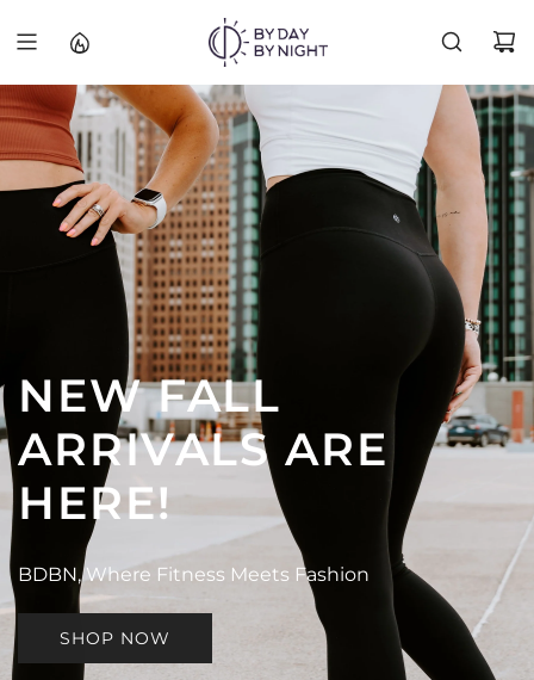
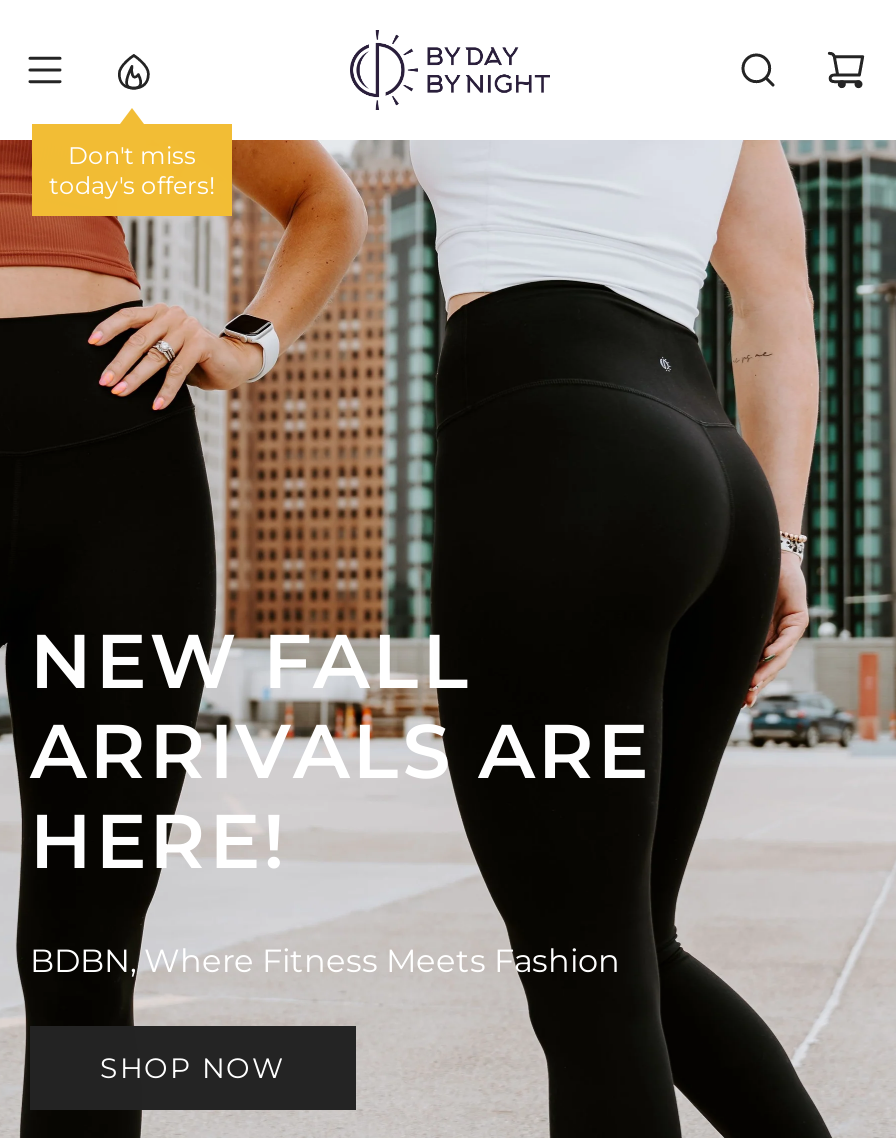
none -> [49,140,215,200] Don't miss | today's offers!

